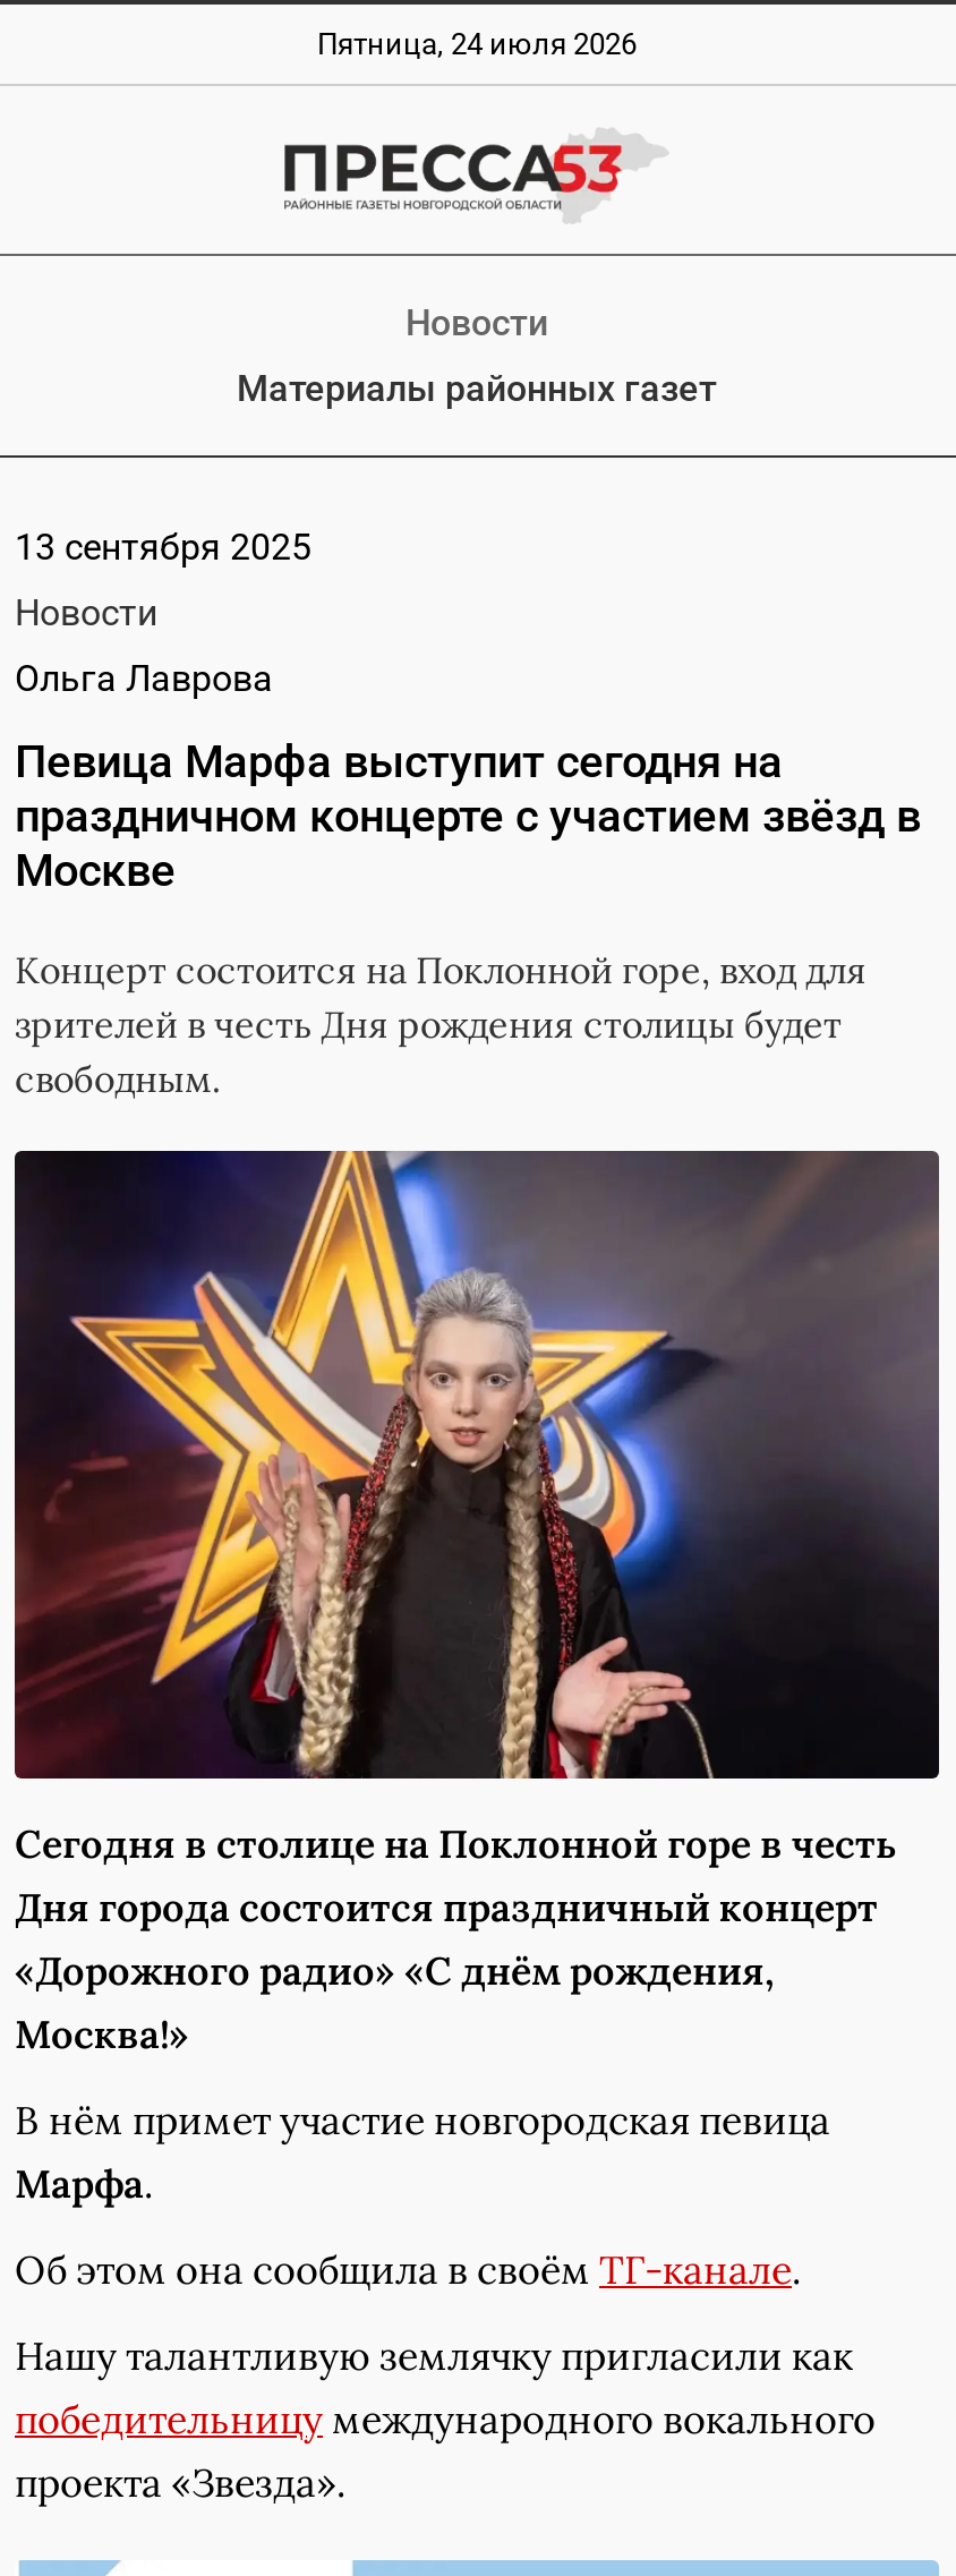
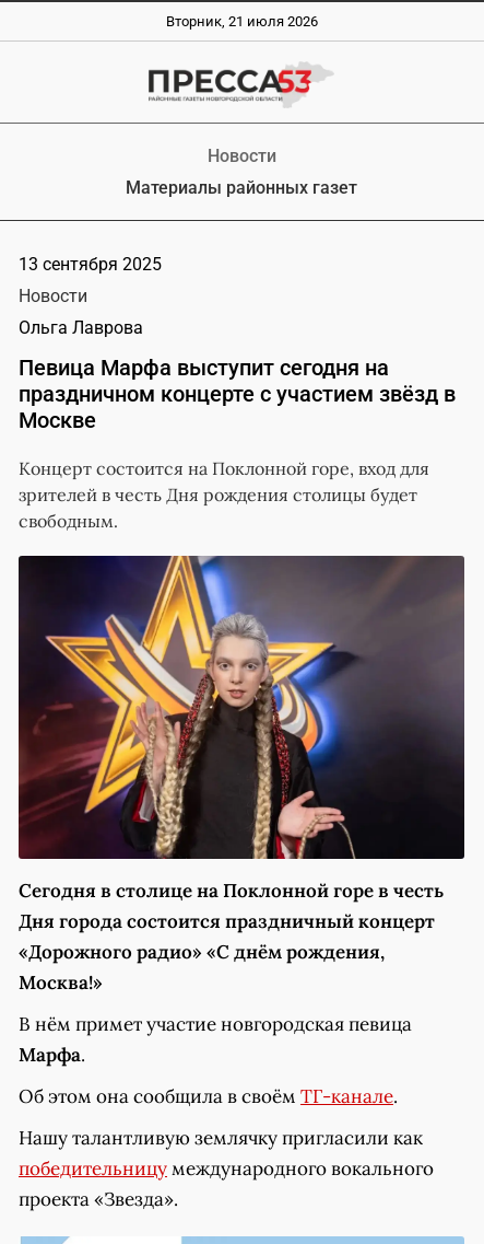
[317,27,637,61] Пятница, 24 июля 2026 -> [166,13,317,30] Вторник, 21 июля 2026

